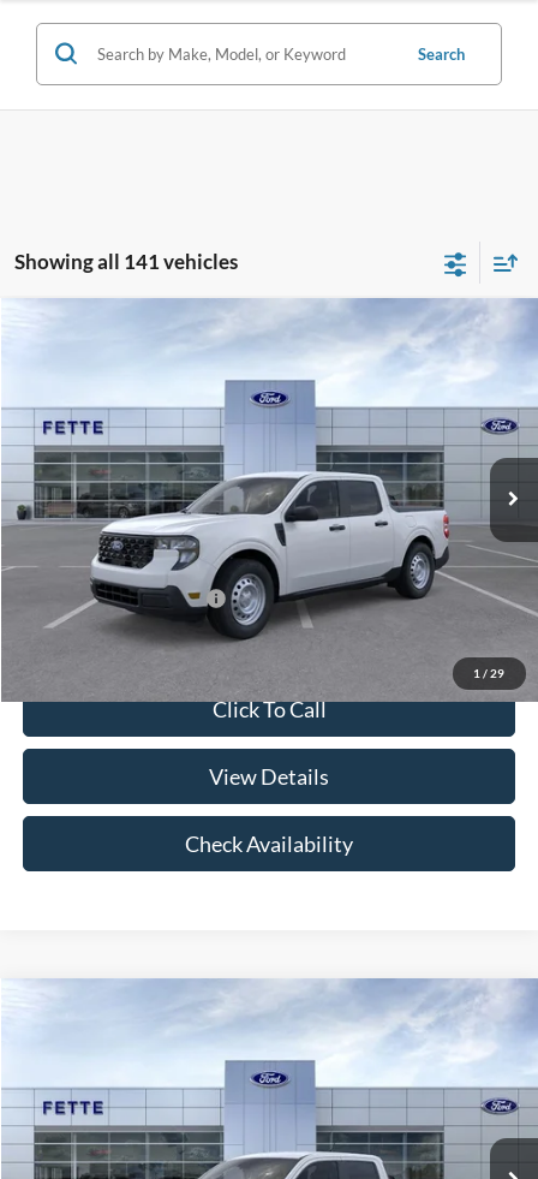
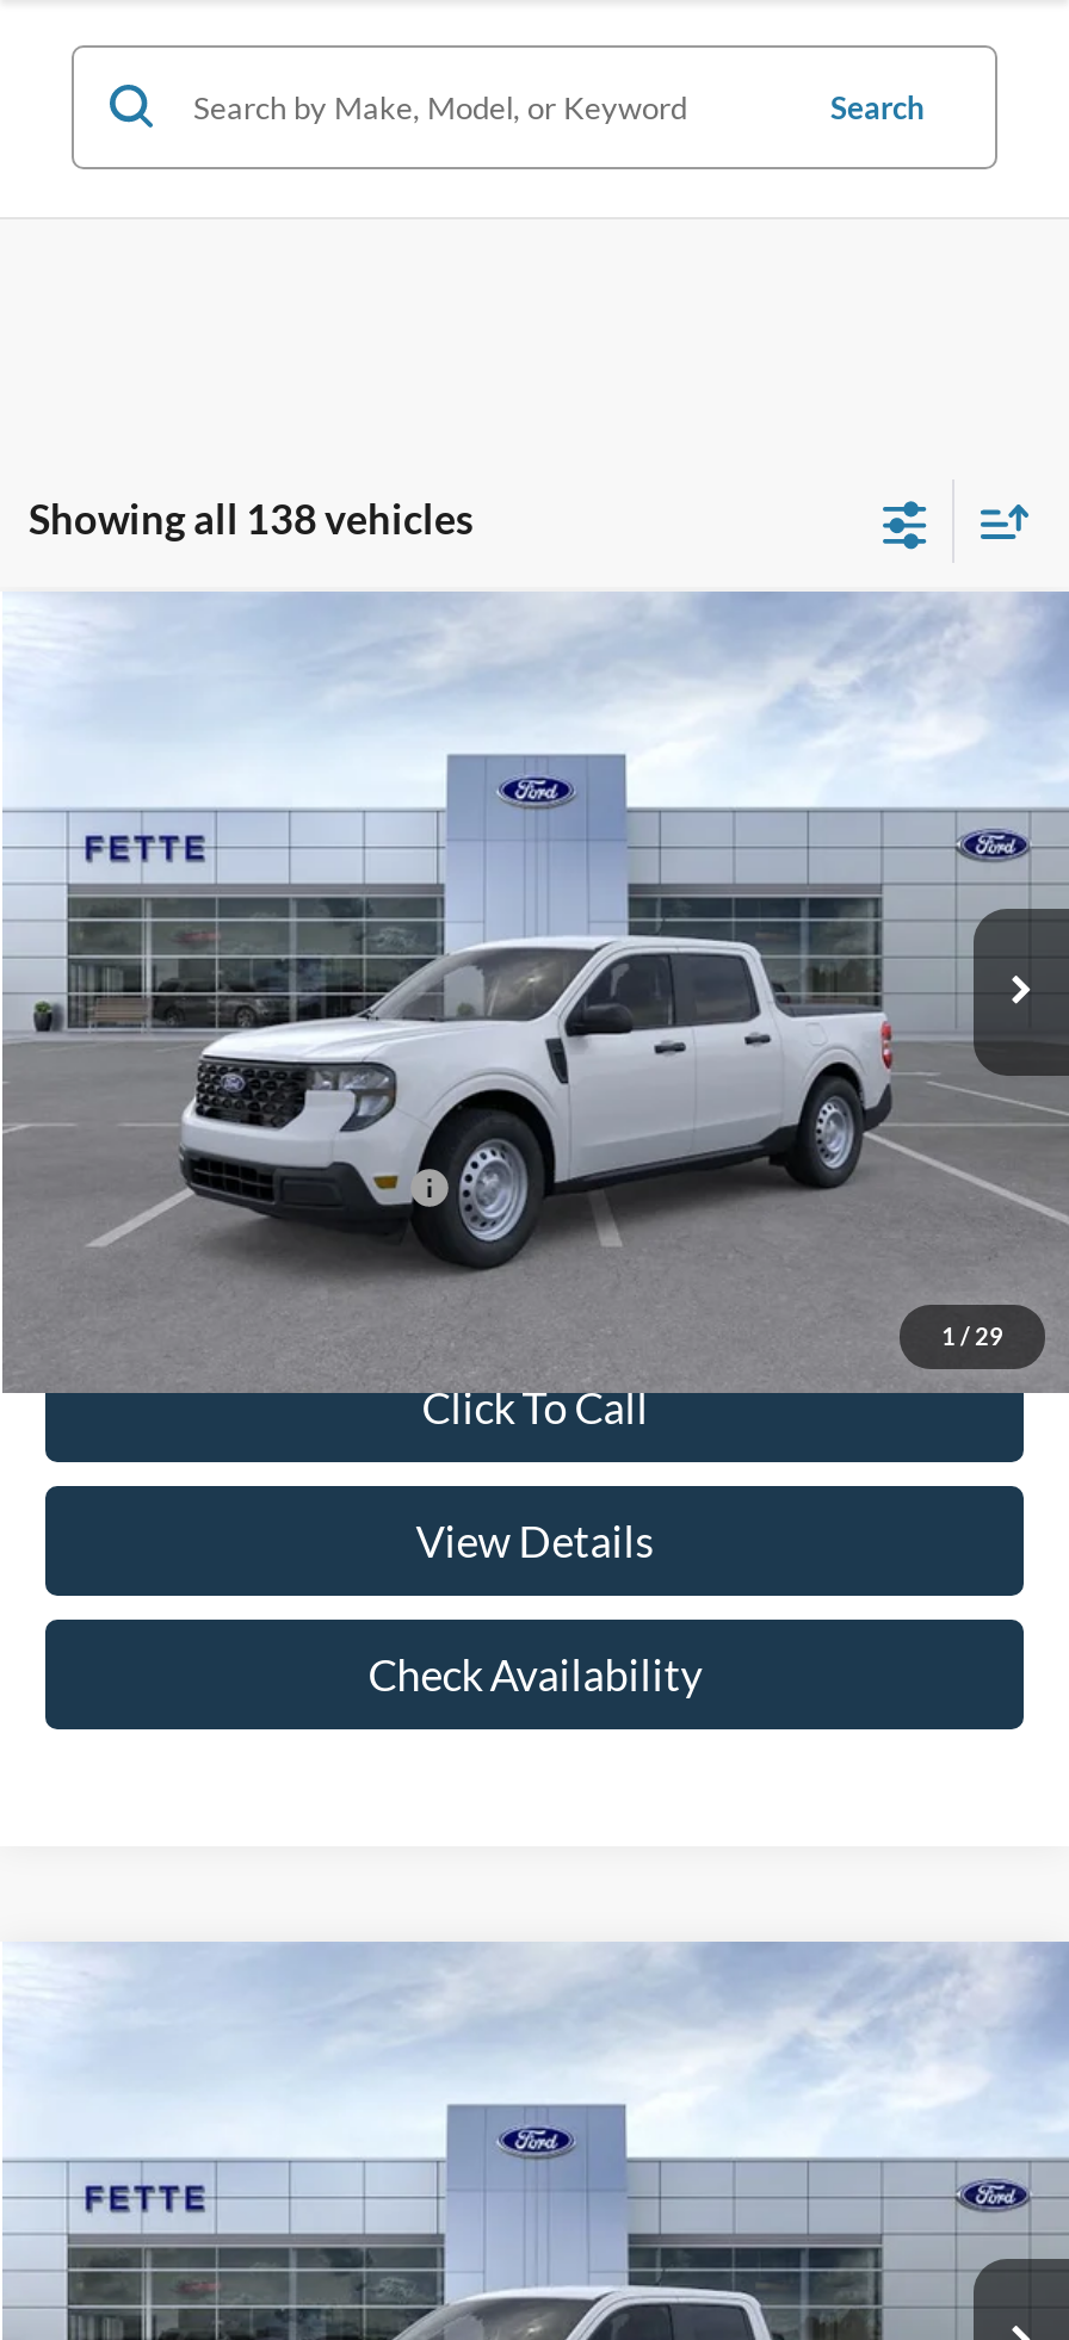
[14,248,238,274] Showing all 141 vehicles -> [29,493,472,543] Showing all 138 vehicles

